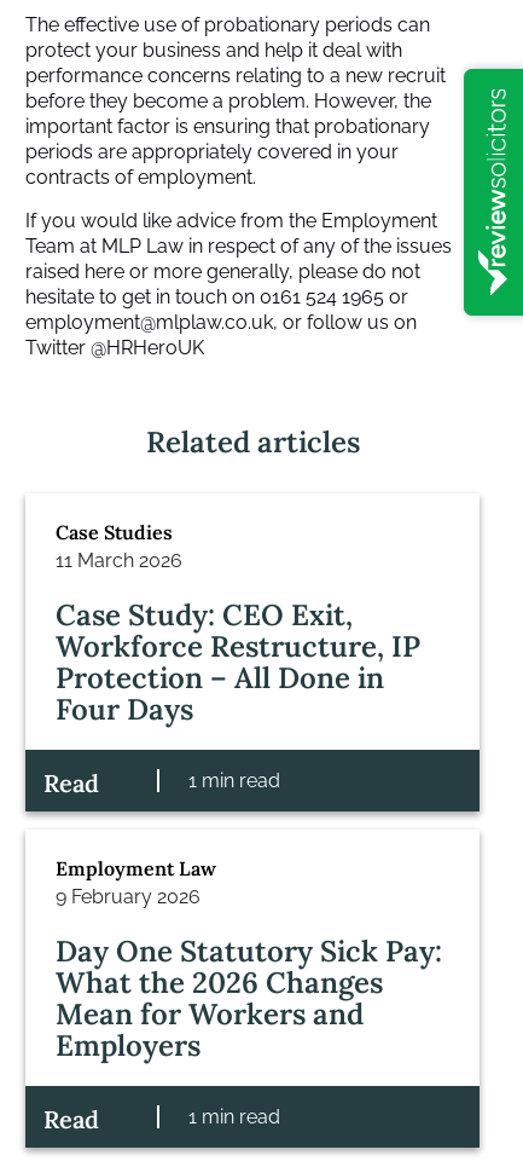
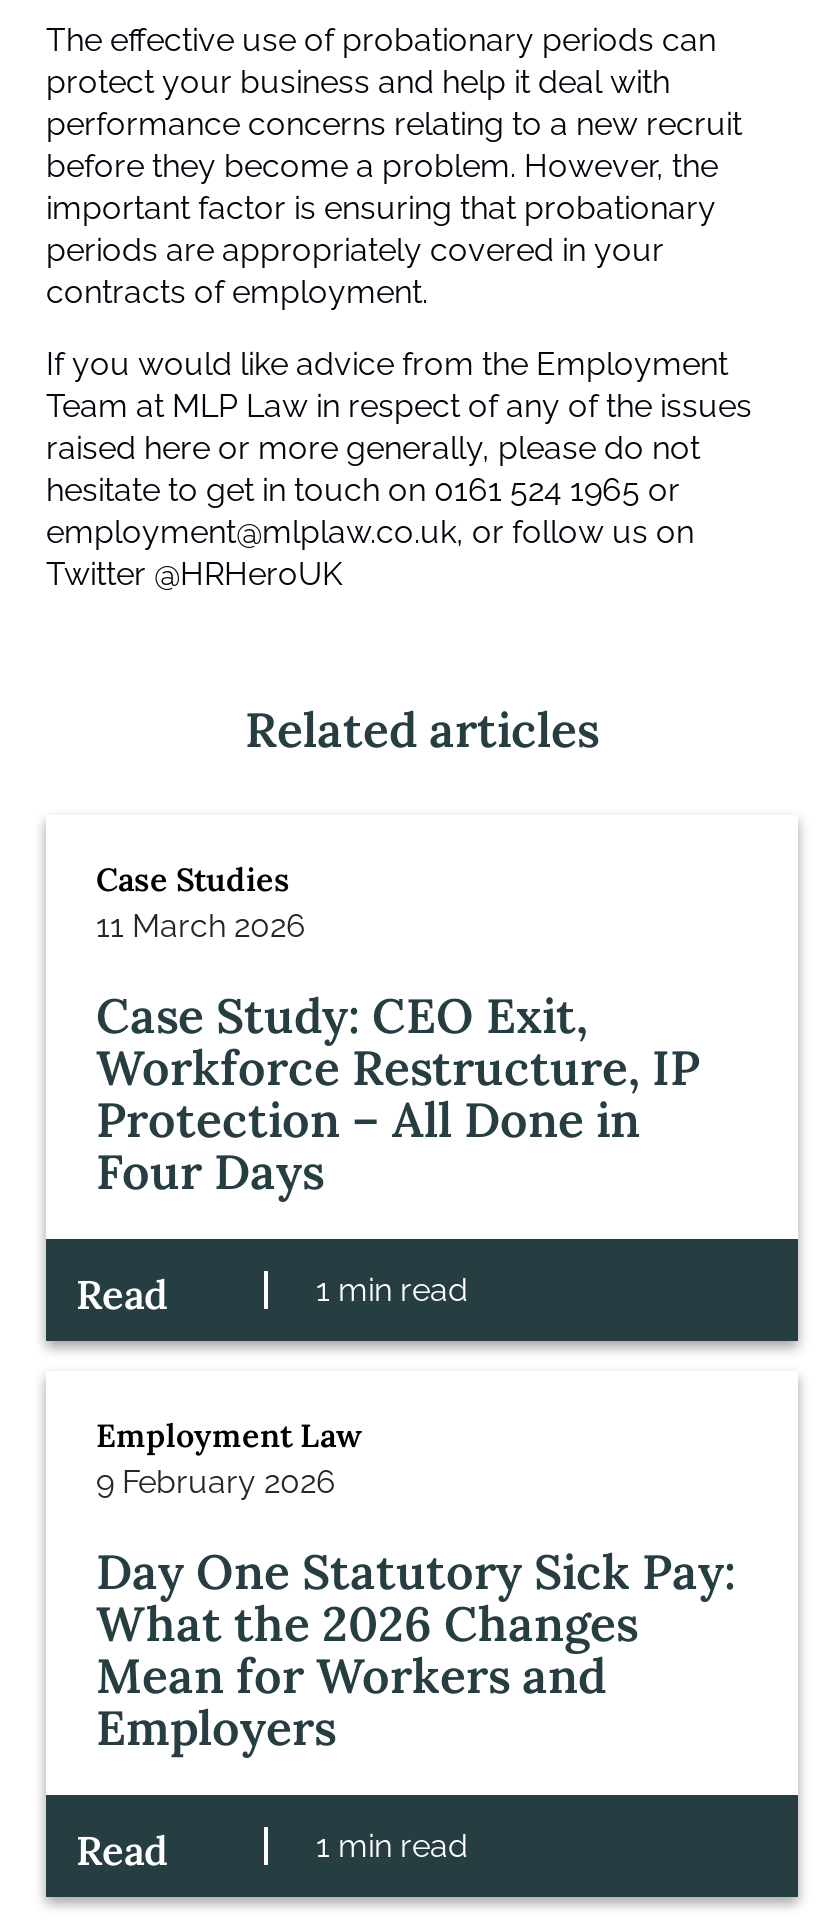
[463,67,519,318] [image] -> none

